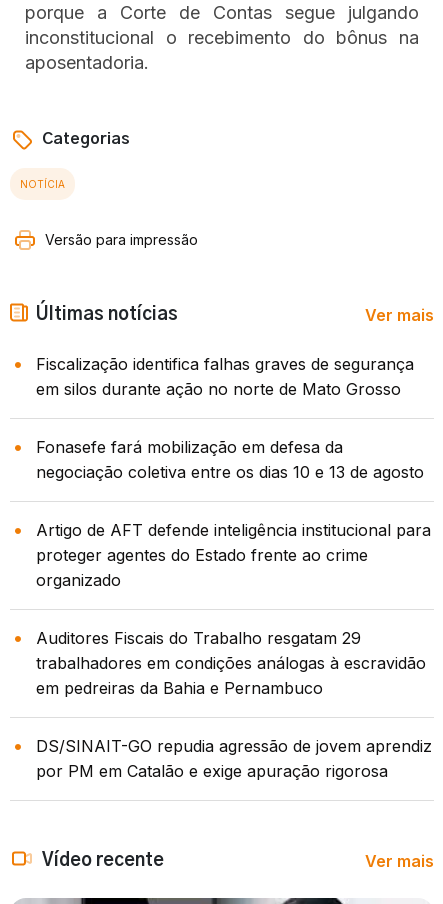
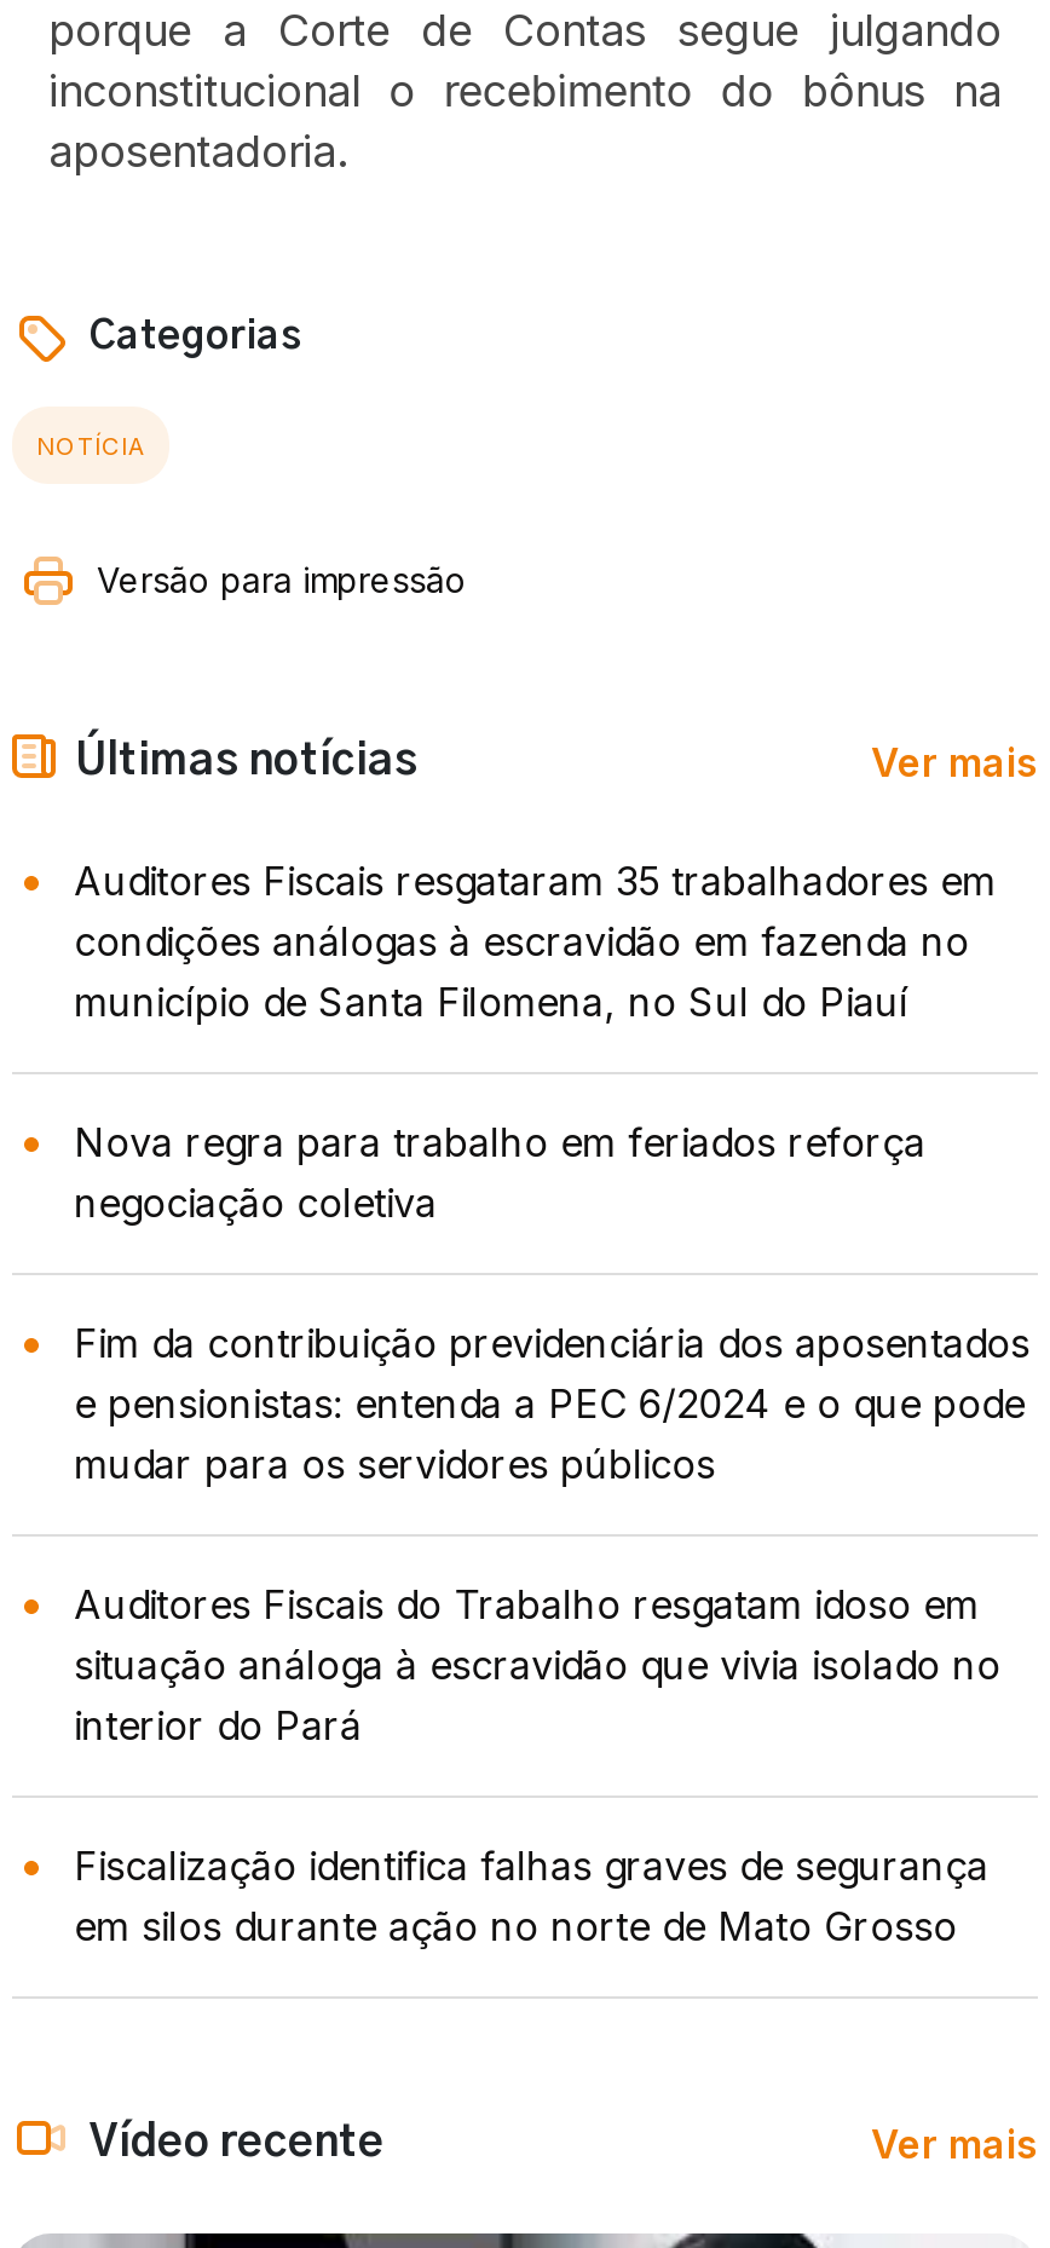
none -> [74,858,1030,1751] Auditores Fiscais resgataram 35 trabalhadores em | condições análogas à escravidão em fazenda no | município de Santa Filomena, no Sul do Piauí | Nova regra para trabalho em feriados reforça | negociação coletiva | Fim da contribuição previdenciária dos aposentados | e pensionistas: entenda a PEC 6/2024 e o que pode | mudar para os servidores públicos | Auditores Fiscais do Trabalho resgatam idoso em | situação análoga à escravidão que vivia isolado no | interior do Pará
moved [36,354,414,399] -> [74,1843,989,1952]: Fiscalização identifica falhas graves de segurança | em silos durante ação no norte de Mato Grosso
[36,437,432,781] Fonasefe fará mobilização em defesa da | negociação coletiva entre os dias 10 e 13 de agosto | Artigo de AFT defende inteligência institucional para | proteger agentes do Estado frente ao crime | organizado | Auditores Fiscais do Trabalho resgatam 29 | trabalhadores em condições análogas à escravidão | em pedreiras da Bahia e Pernambuco | DS/SINAIT-GO repudia agressão de jovem aprendiz | por PM em Catalão e exige apuração rigorosa -> none

